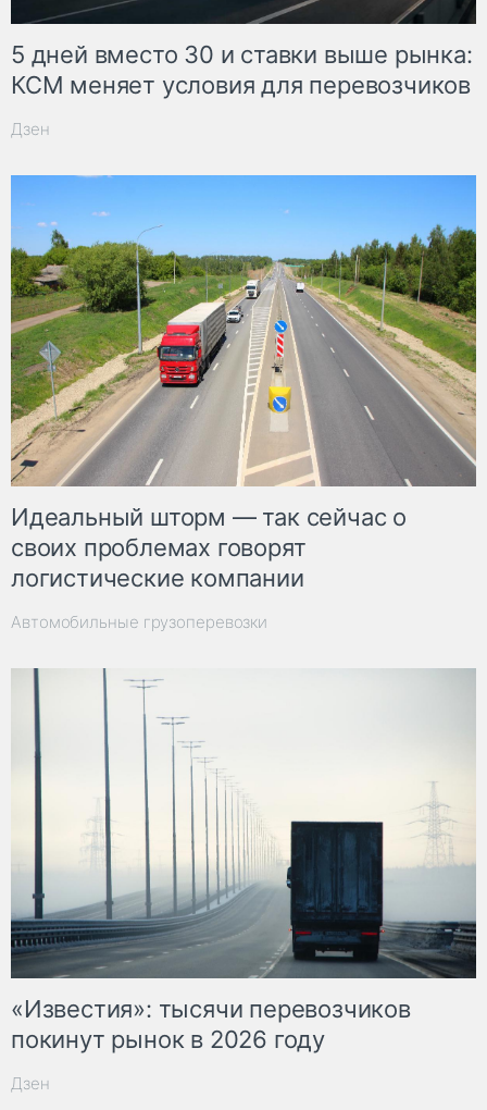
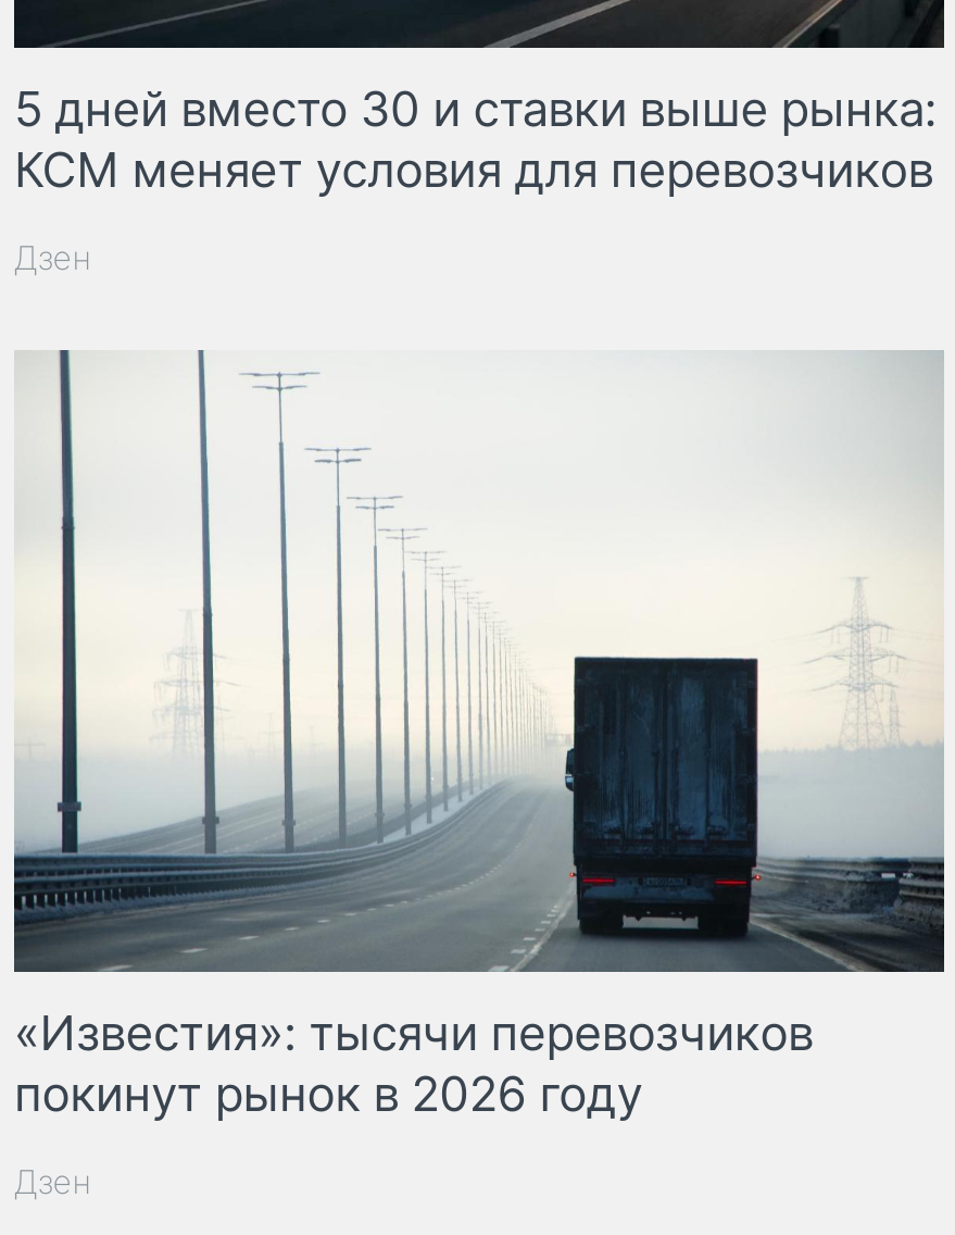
[10,174,477,632] [image] | Идеальный шторм — так сейчас о | своих проблемах говорят | логистические компании | Автомобильные грузоперевозки -> none

